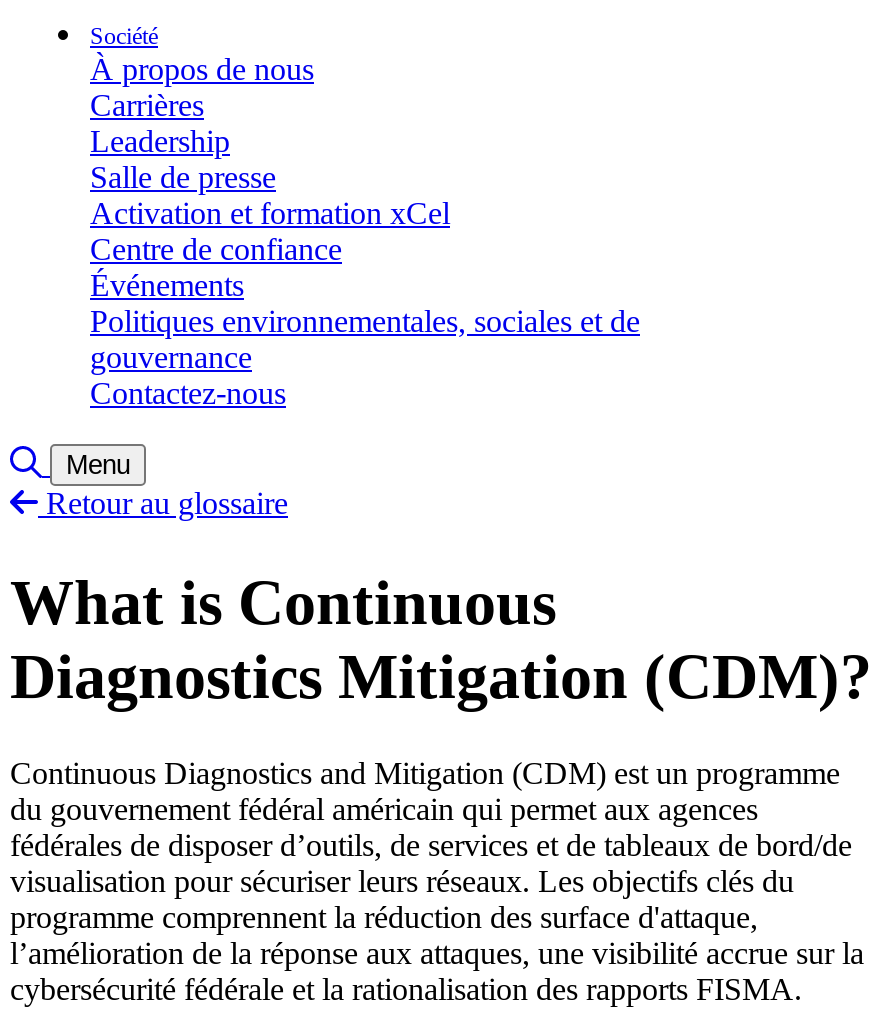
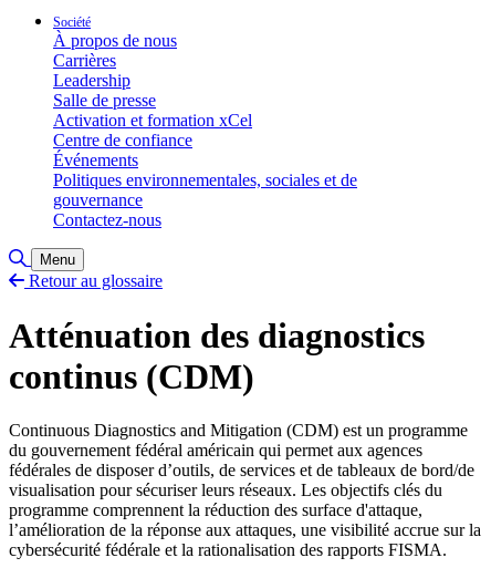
[10,565,872,711] What is Continuous | Diagnostics Mitigation (CDM)? -> [9,315,425,396] Atténuation des diagnostics | continus (CDM)

